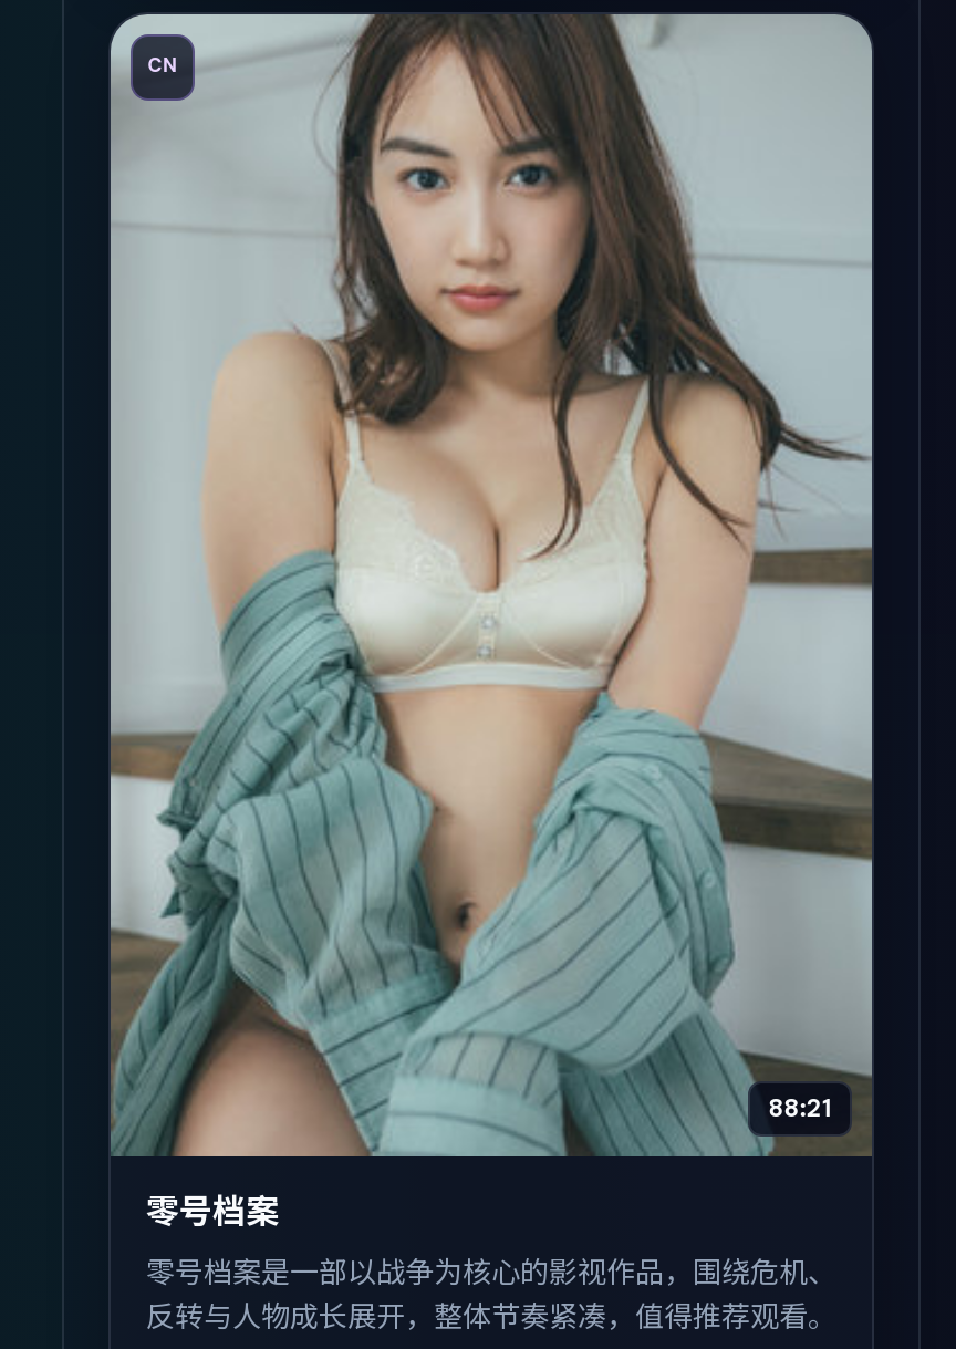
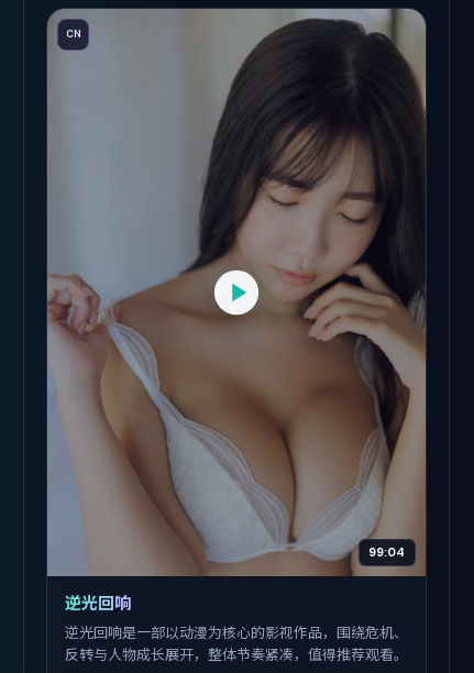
[108,13,874,1158] [image] | 88:21 -> [46,8,427,577] [image] | 99:04
[146,1191,836,1291] 零号档案 | 零号档案是一部以战争为核心的影视作品，围绕危机、 -> [65,593,408,643] 逆光回响 | 逆光回响是一部以动漫为核心的影视作品，围绕危机、

